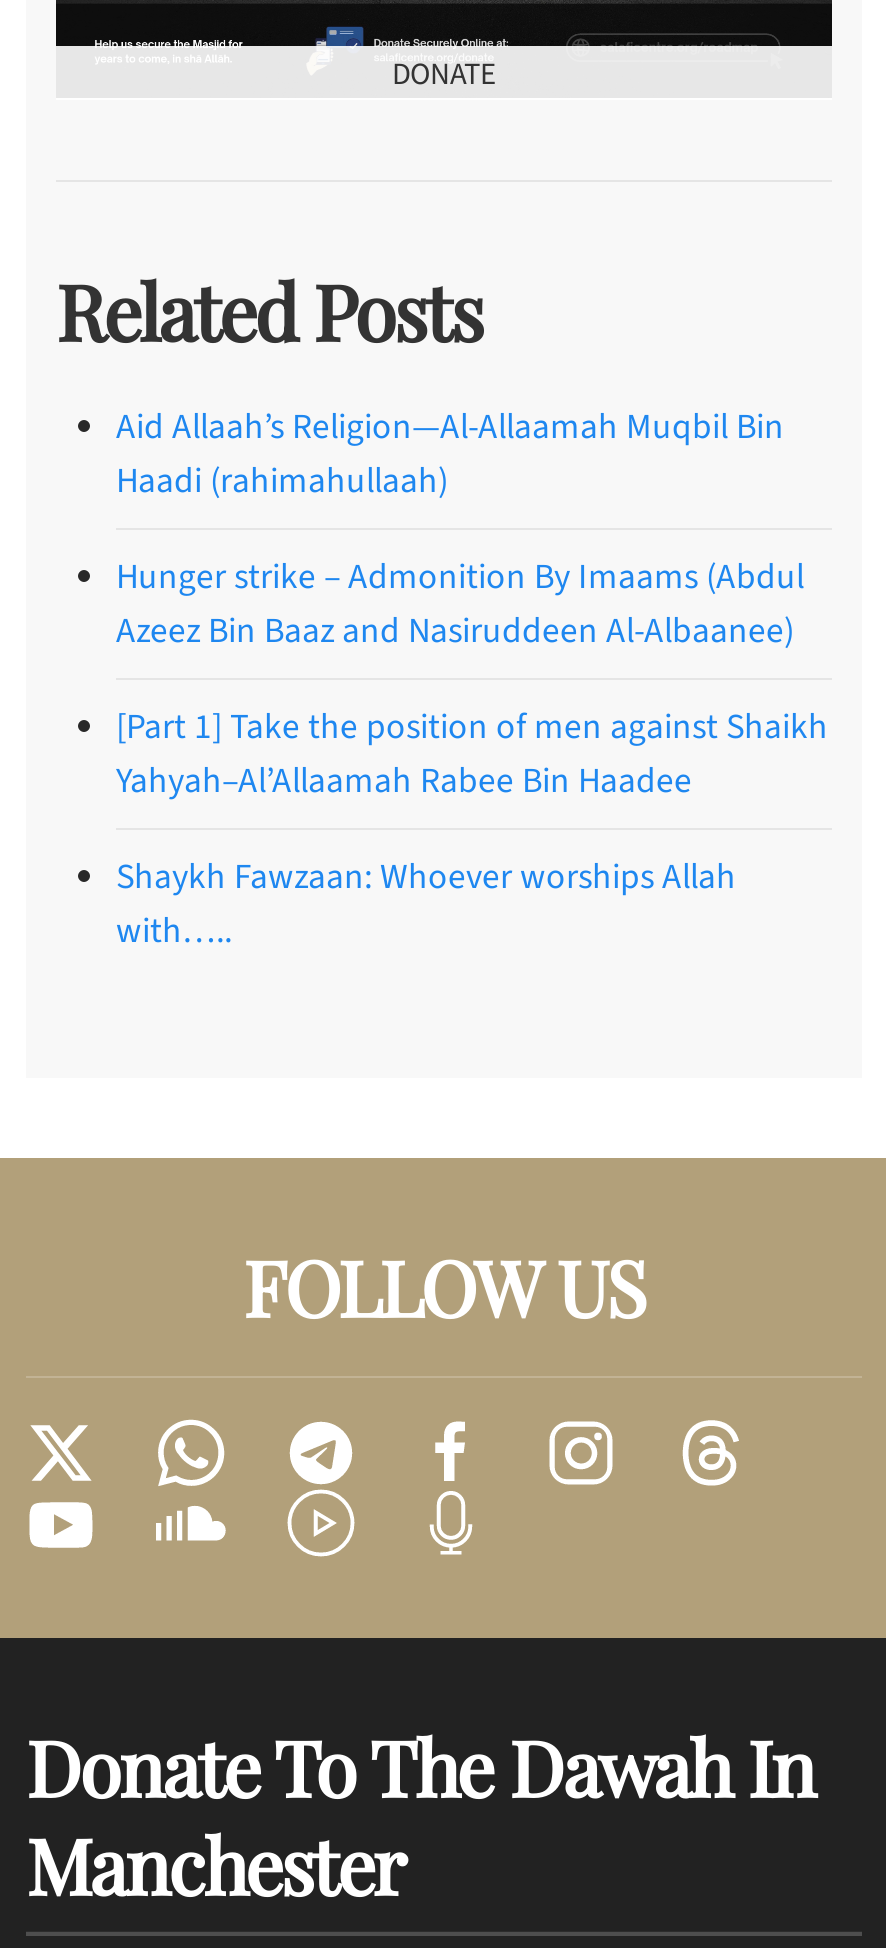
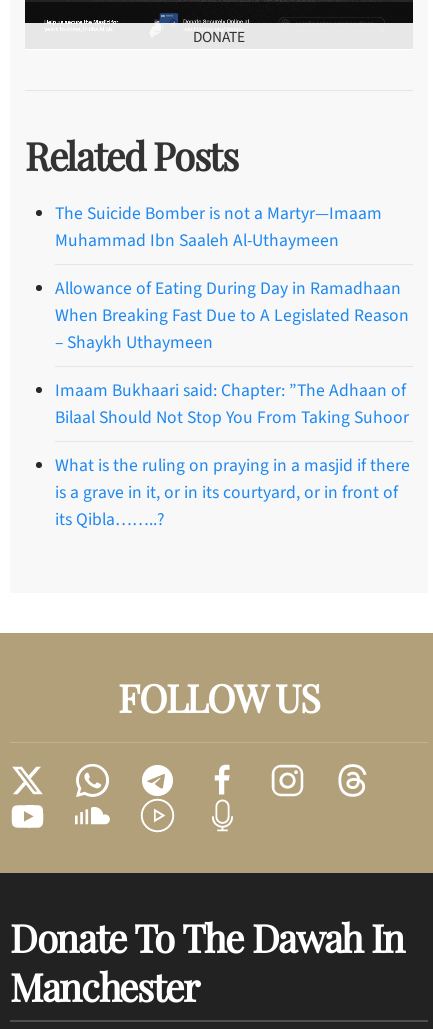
[116,401,784,505] Aid Allaah’s Religion—Al-Allaamah Muqbil Bin | Haadi (rahimahullaah) -> [55,201,382,253] The Suicide Bomber is not a Martyr—Imaam | Muhammad Ibn Saaleh Al-Uthaymeen
[116,551,804,655] Hunger strike – Admonition By Imaams (Abdul | Azeez Bin Baaz and Nasiruddeen Al-Albaanee) -> [55,276,409,355] Allowance of Eating During Day in Ramadhaan | When Breaking Fast Due to A Legislated Reason | – Shaykh Uthaymeen
[116,701,828,805] [Part 1] Take the position of men against Shaikh | Yahyah–Al’Allaamah Rabee Bin Haadee -> [55,378,409,430] Imaam Bukhaari said: Chapter: ”The Adhaan of | Bilaal Should Not Stop You From Taking Suhoor
[116,851,736,955] Shaykh Fawzaan: Whoever worships Allah | with….. -> [55,453,410,532] What is the ruling on praying in a masjid if there | is a grave in it, or in its courtyard, or in front of | its Qibla……..?

